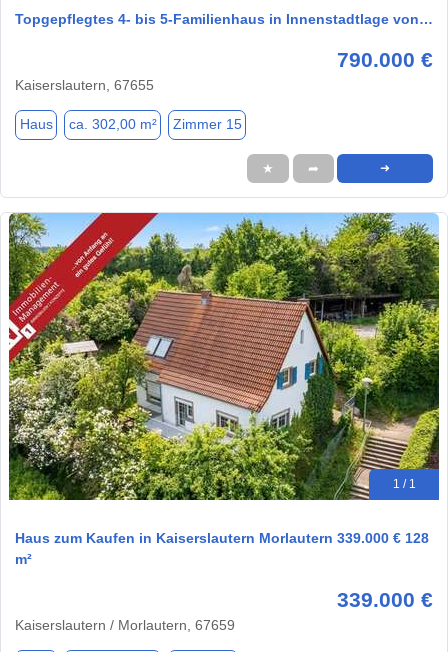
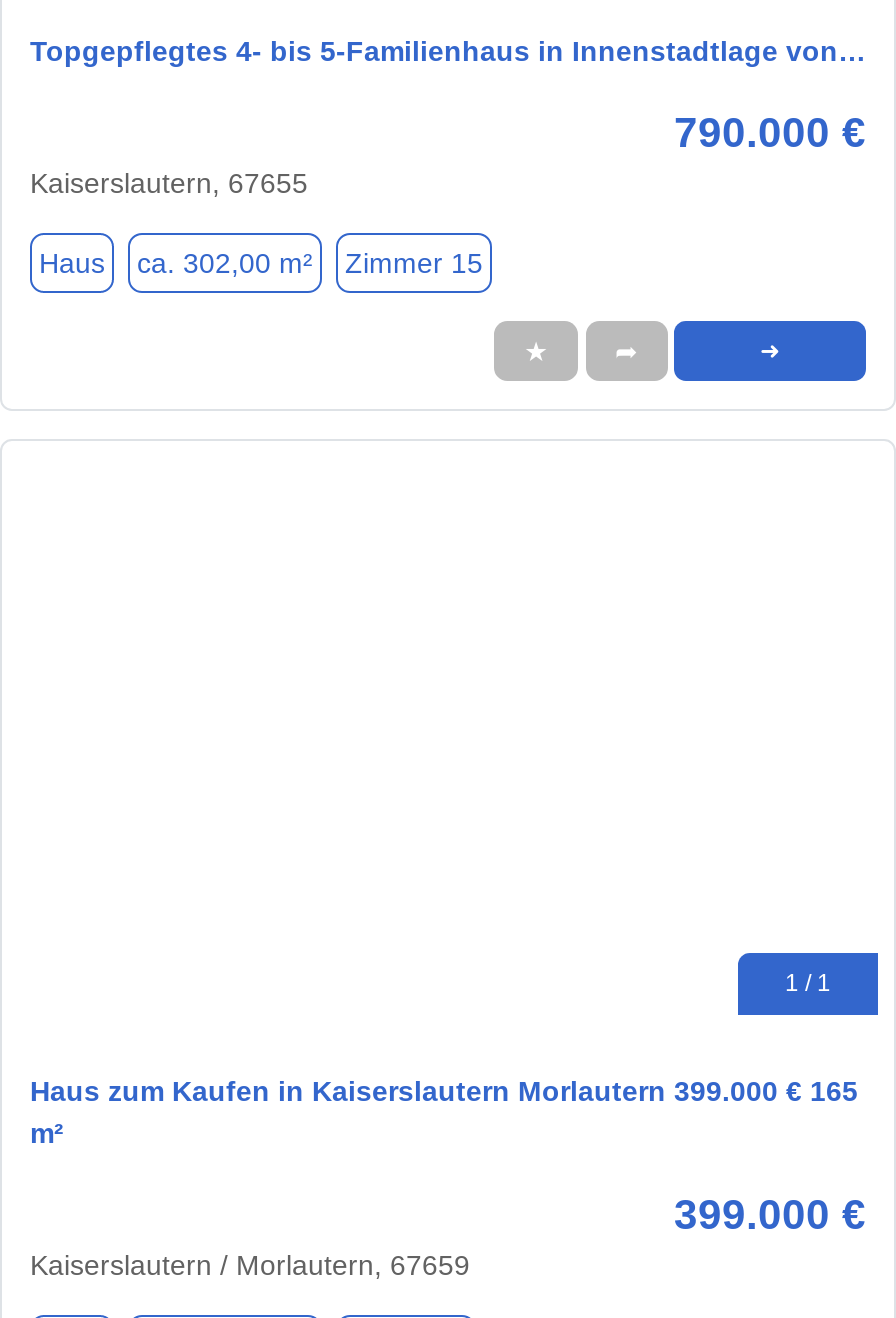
[8,212,440,501] [image] -> none
[15,530,429,546] Haus zum Kaufen in Kaiserslautern Morlautern 339.000 € 128 -> [30,1075,858,1107] Haus zum Kaufen in Kaiserslautern Morlautern 399.000 € 165
[337,588,433,611] 339.000 € -> [674,1191,866,1237] 399.000 €

